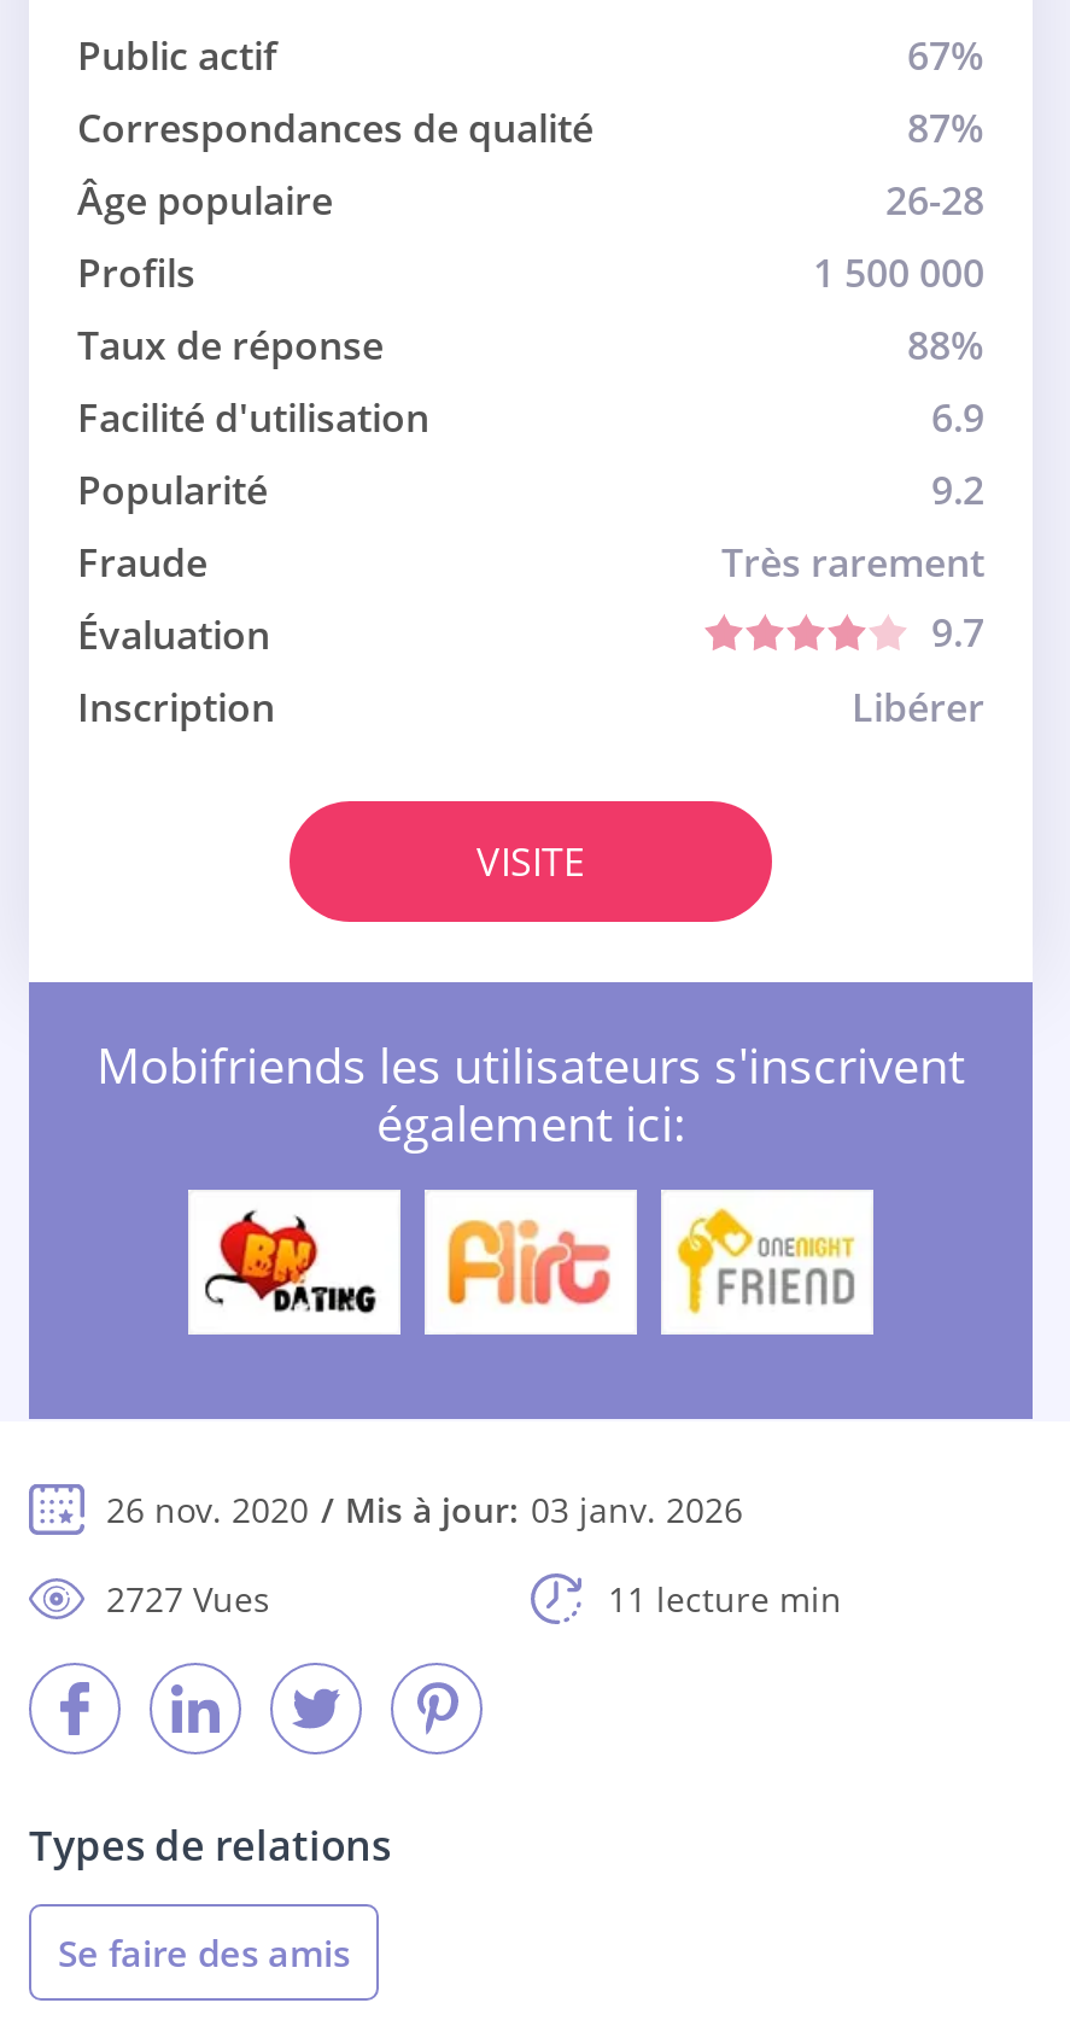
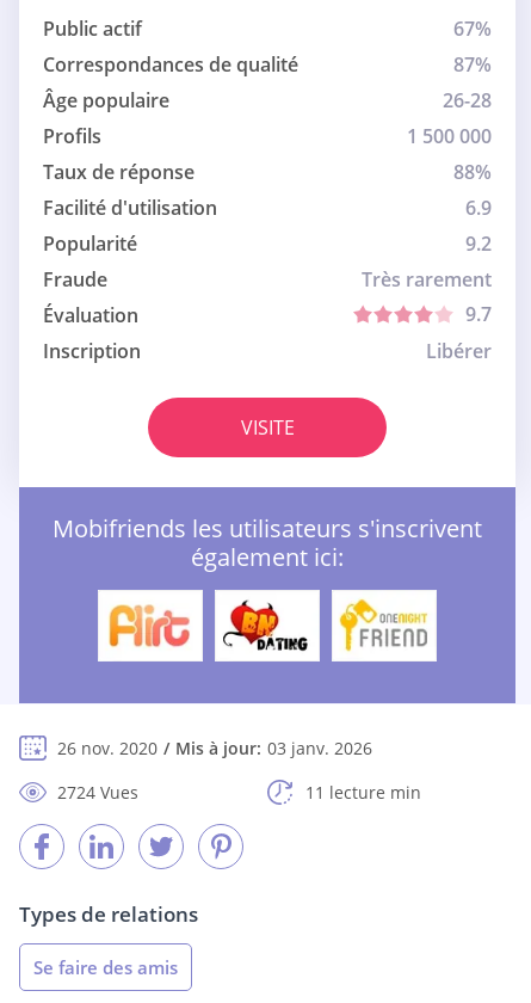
[203,1209,379,1315] [image] -> [106,601,191,651] [image]
[442,1211,613,1313] [image] -> [222,599,309,652] [image]
[106,1576,270,1622] 2727 Vues -> [57,781,138,804] 2724 Vues

